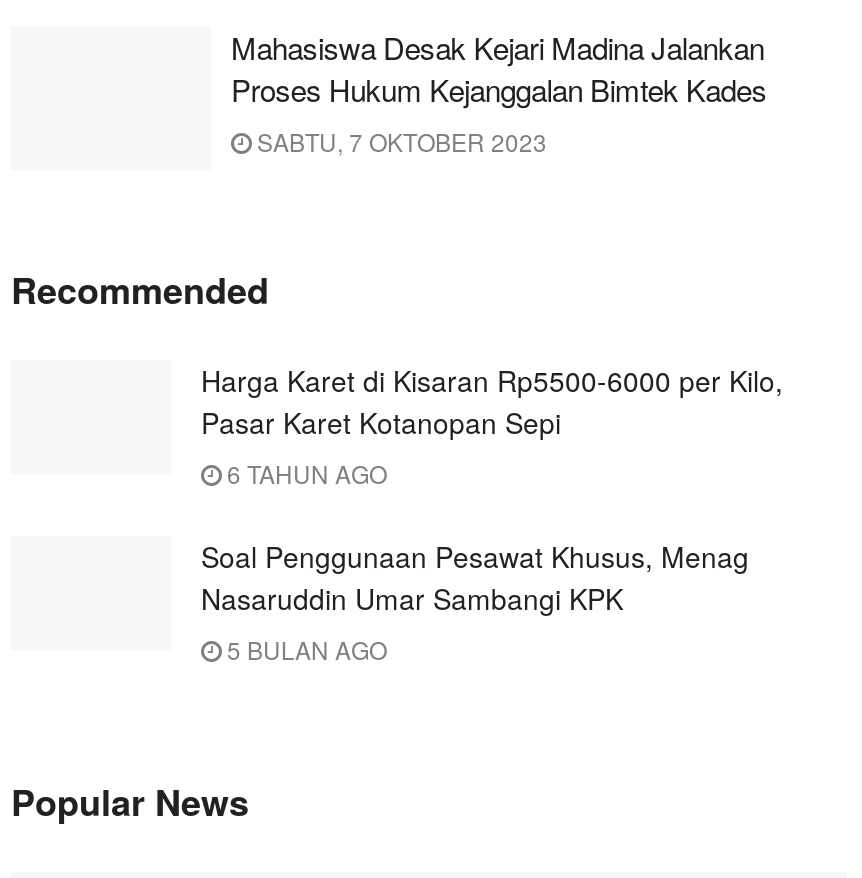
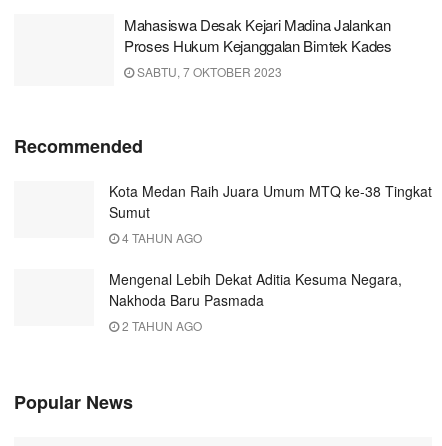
[201,359,783,489] Harga Karet di Kisaran Rp5500-6000 per Kilo, | Pasar Karet Kotanopan Sepi | 6 TAHUN AGO -> [109,180,432,245] Kota Medan Raih Juara Umum MTQ ke-38 Tingkat | Sumut | 4 TAHUN AGO
[201,535,749,665] Soal Penggunaan Pesawat Khusus, Menag | Nasaruddin Umar Sambangi KPK | 5 BULAN AGO -> [109,268,402,333] Mengenal Lebih Dekat Aditia Kesuma Negara, | Nakhoda Baru Pasmada | 2 TAHUN AGO

